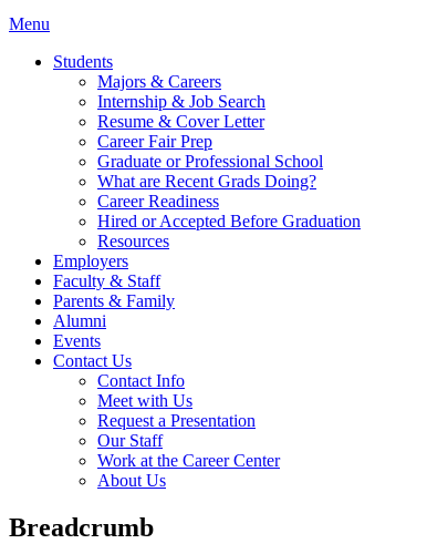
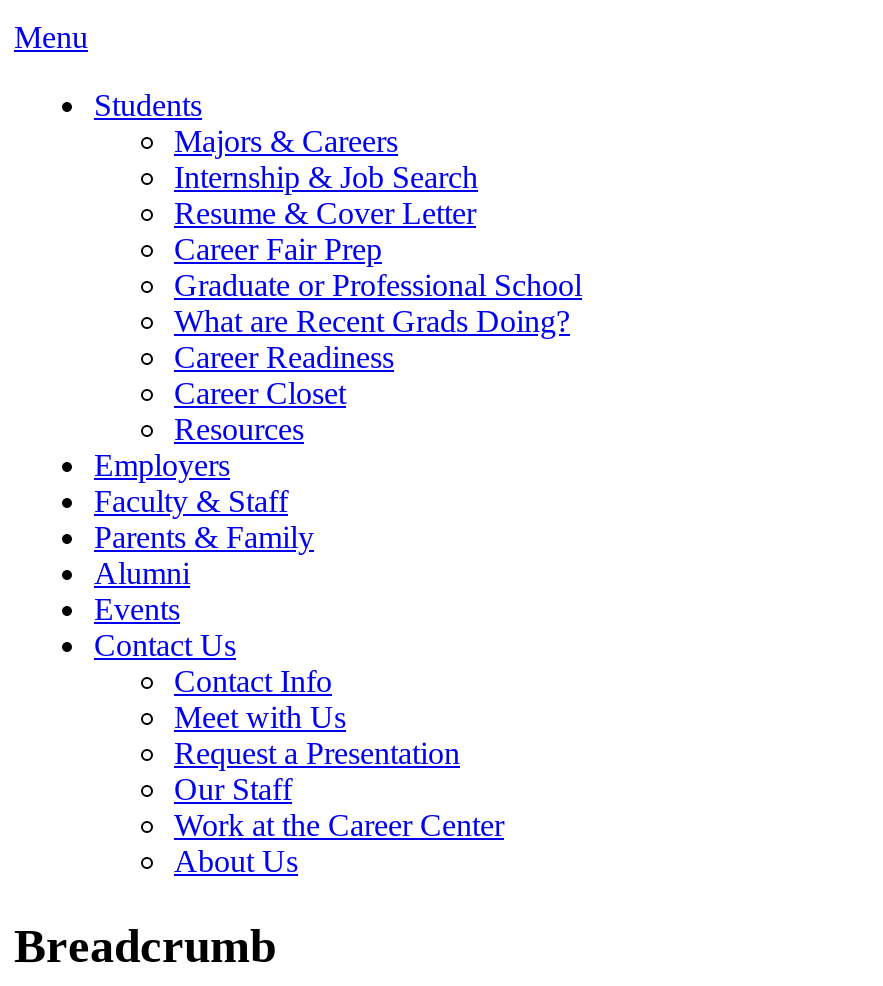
[97,212,361,230] Hired or Accepted Before Graduation -> [174,376,346,410] Career Closet

